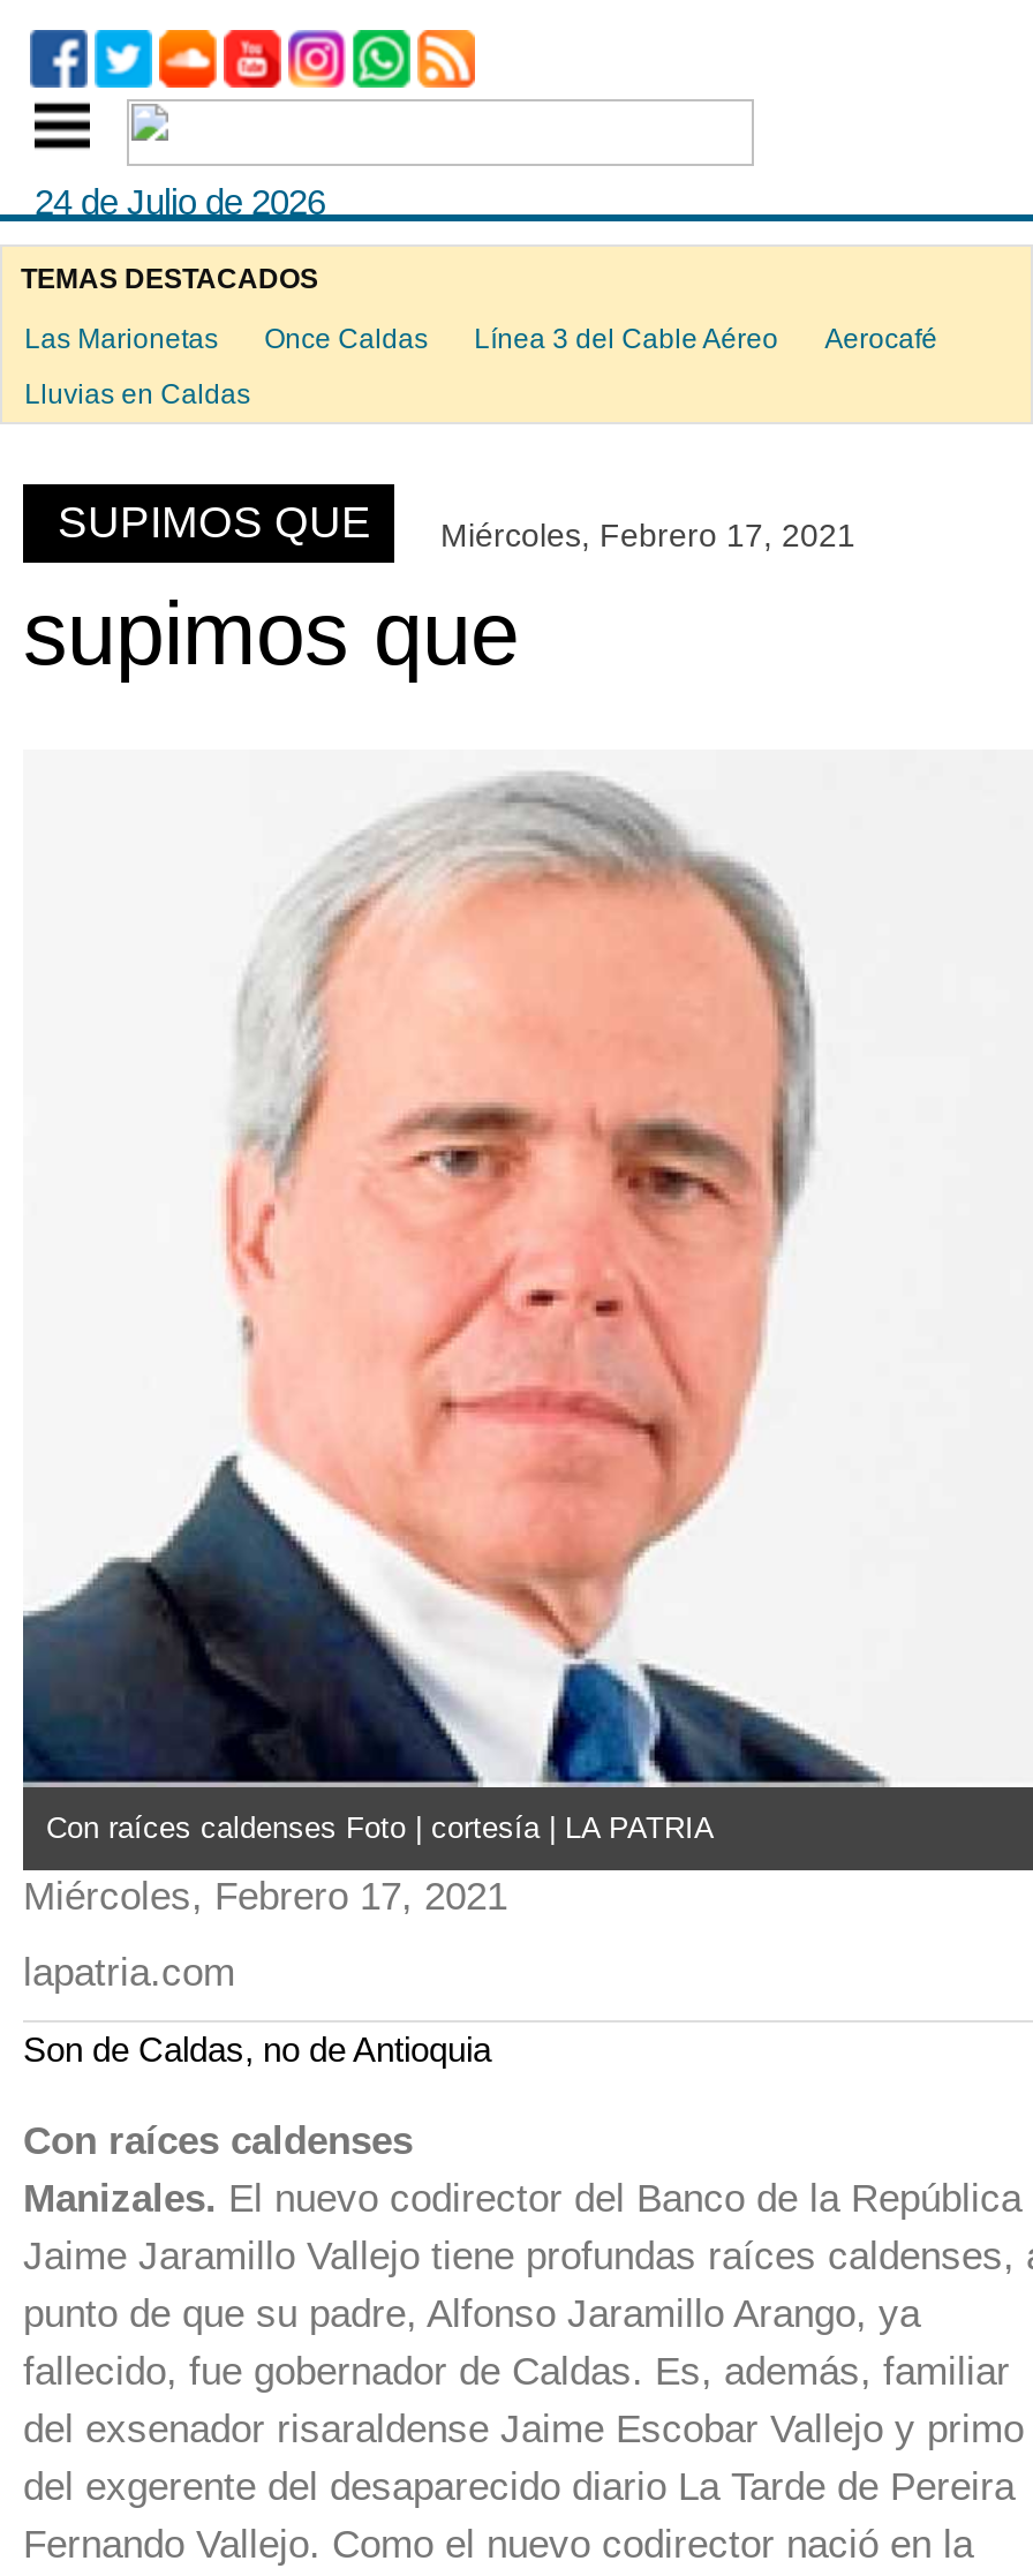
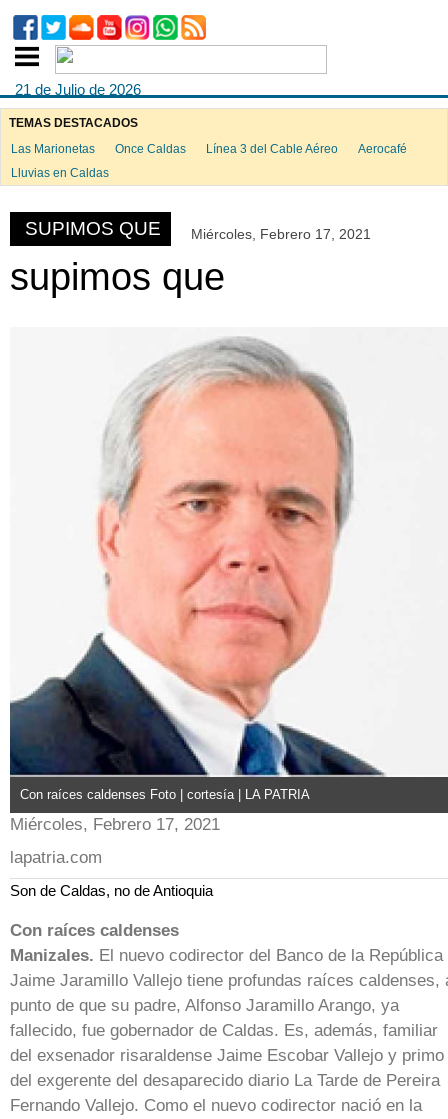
[35,182,325,221] 24 de Julio de 2026 -> [15,81,141,98] 21 de Julio de 2026

